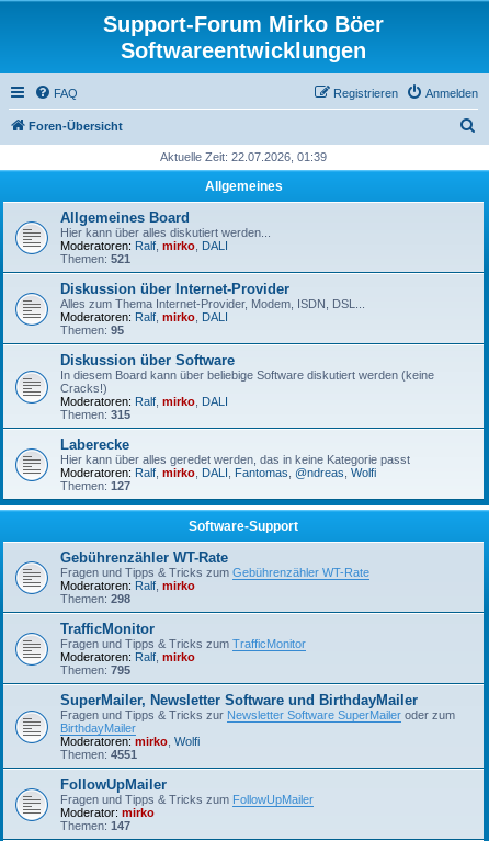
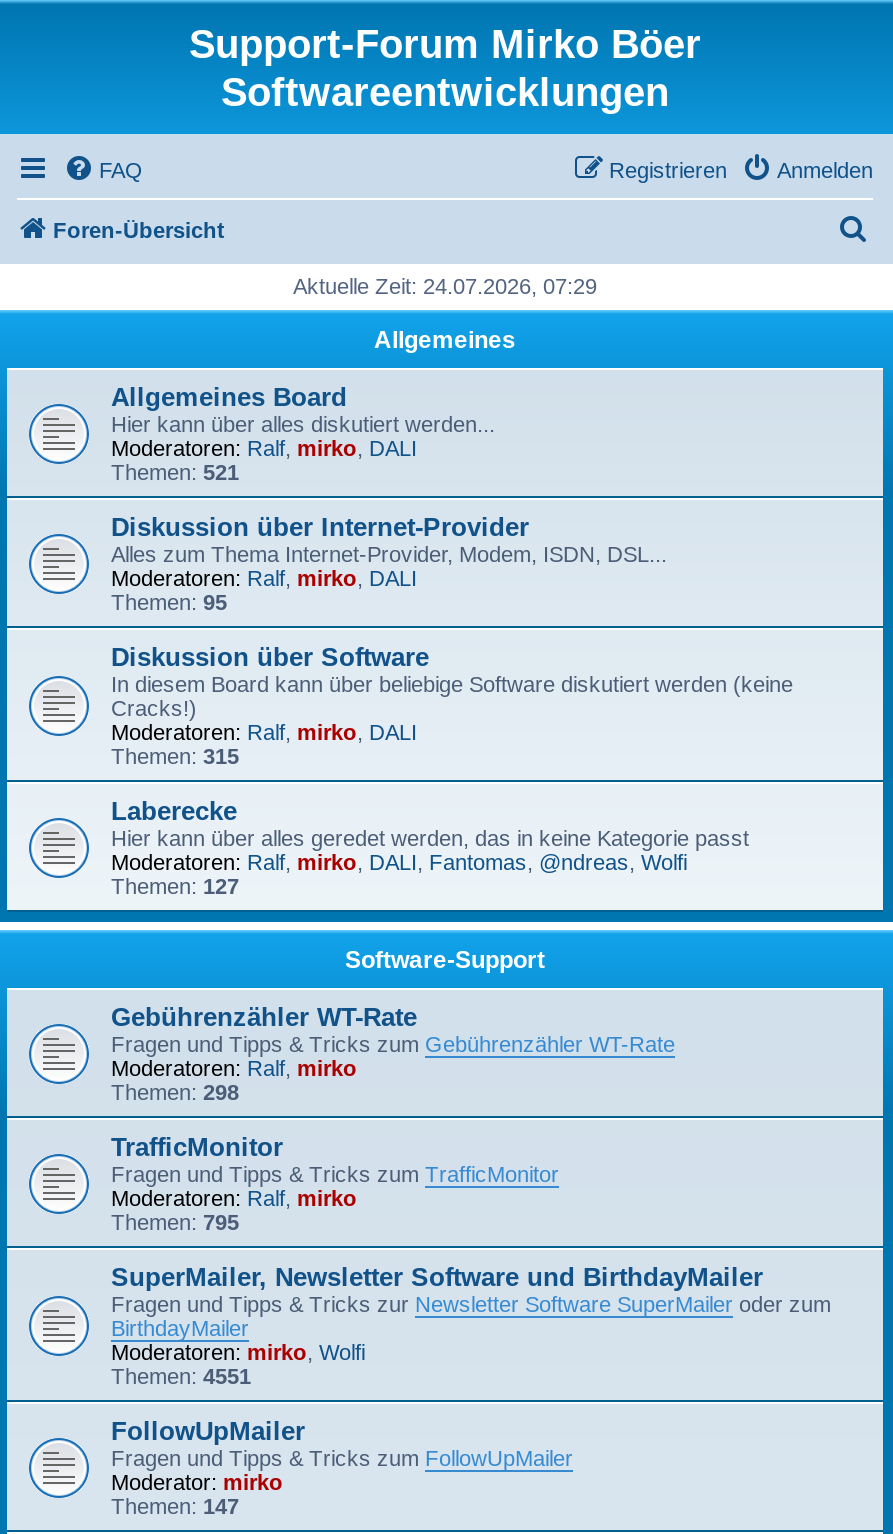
[160,150,327,163] Aktuelle Zeit: 22.07.2026, 01:39 -> [293,274,597,298] Aktuelle Zeit: 24.07.2026, 07:29

